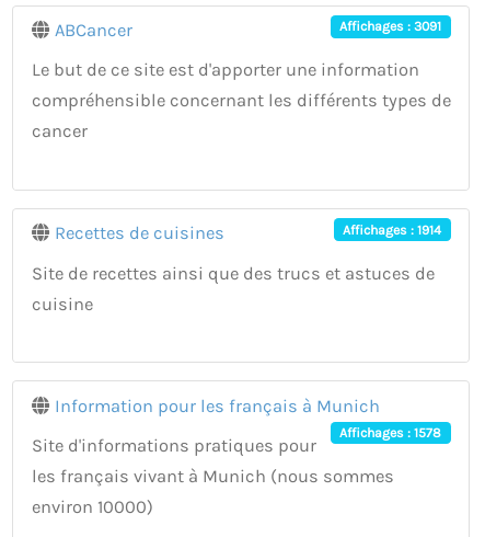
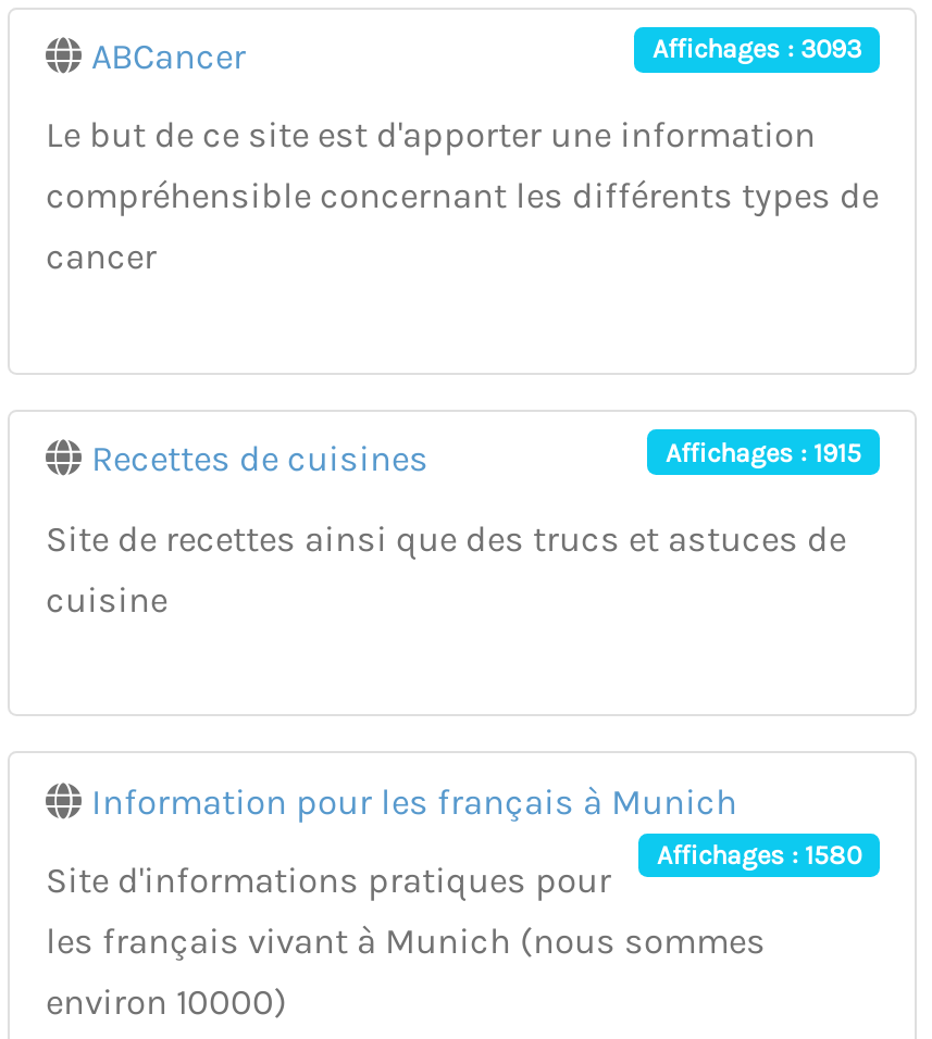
[340,19,442,34] Affichages : 3091 -> [653,34,861,65] Affichages : 3093
[343,222,442,237] Affichages : 1914 -> [666,437,861,468] Affichages : 1915
[340,425,442,440] Affichages : 1578 -> [657,840,861,870] Affichages : 1580

